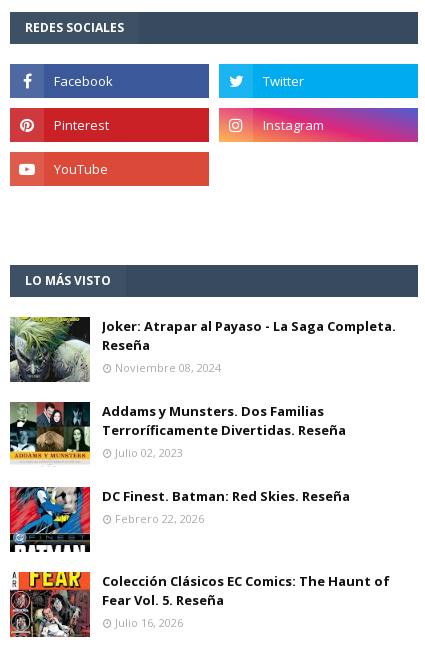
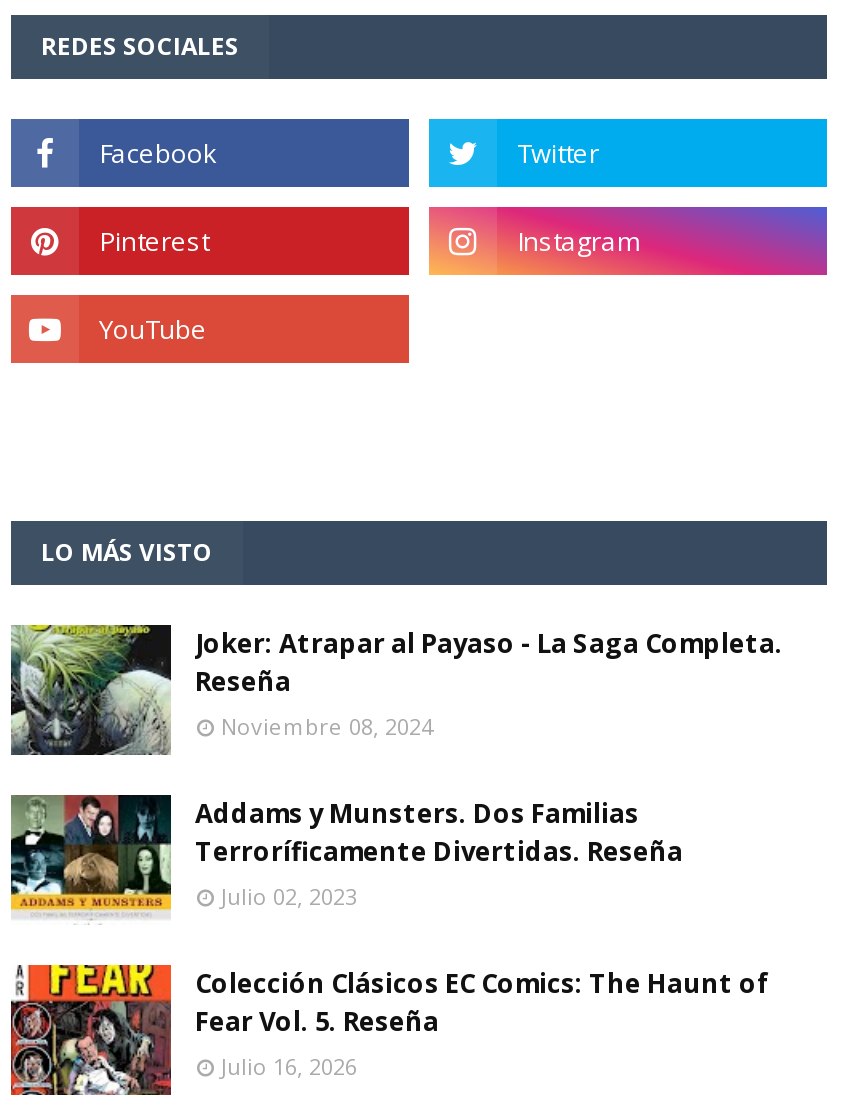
[9,486,350,553] [image] | DC Finest. Batman: Red Skies. Reseña | Febrero 22, 2026 -> none

